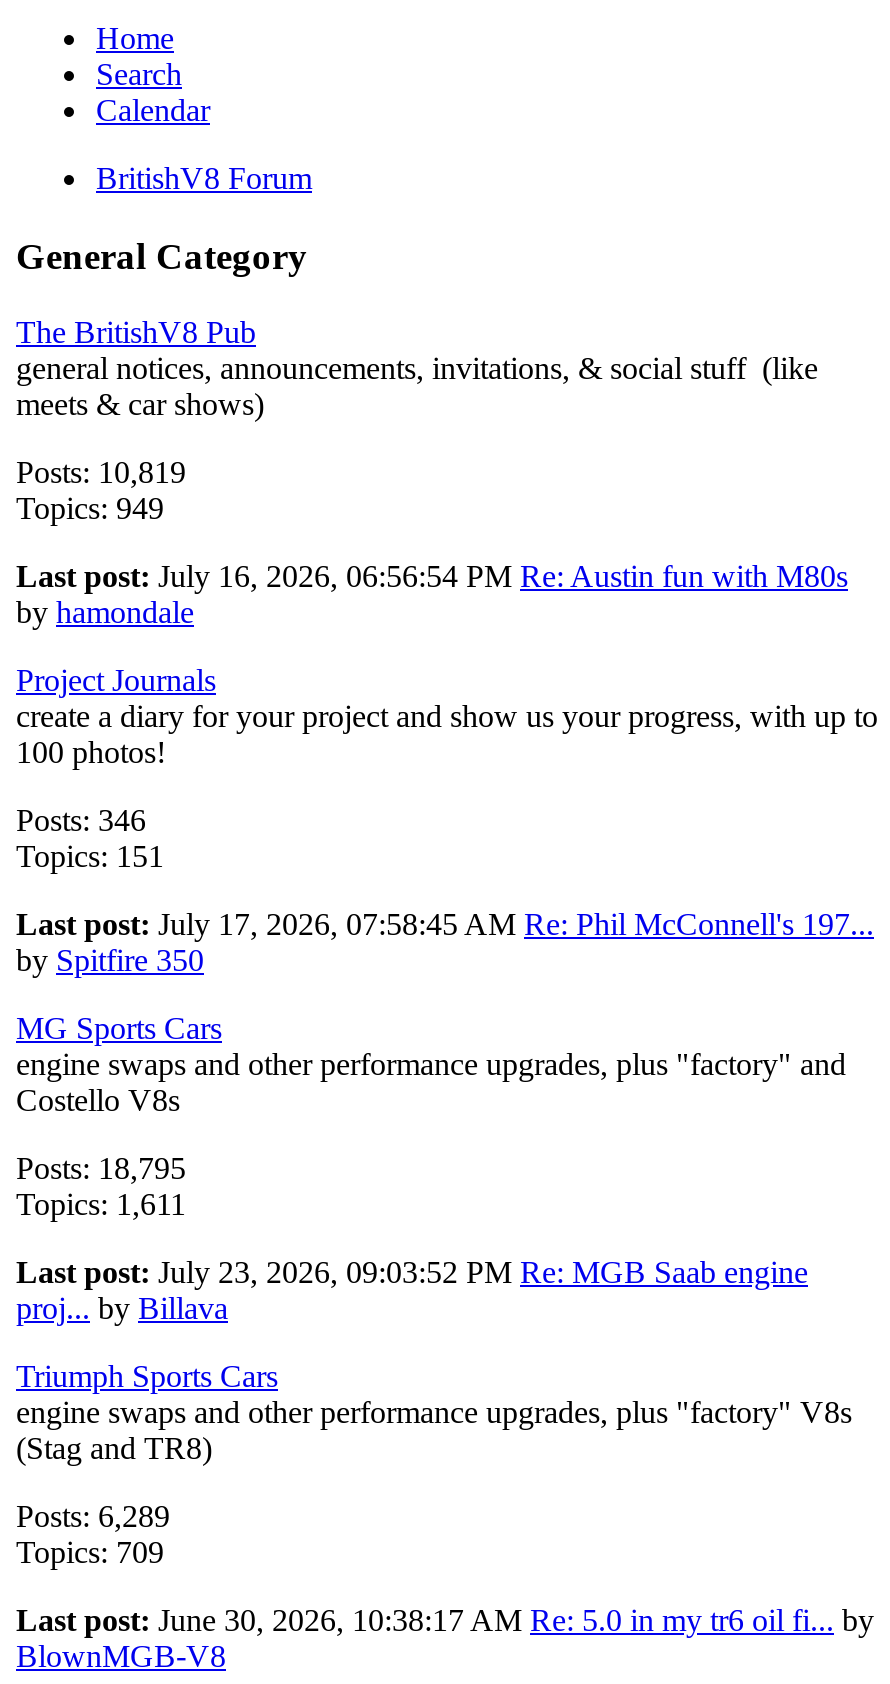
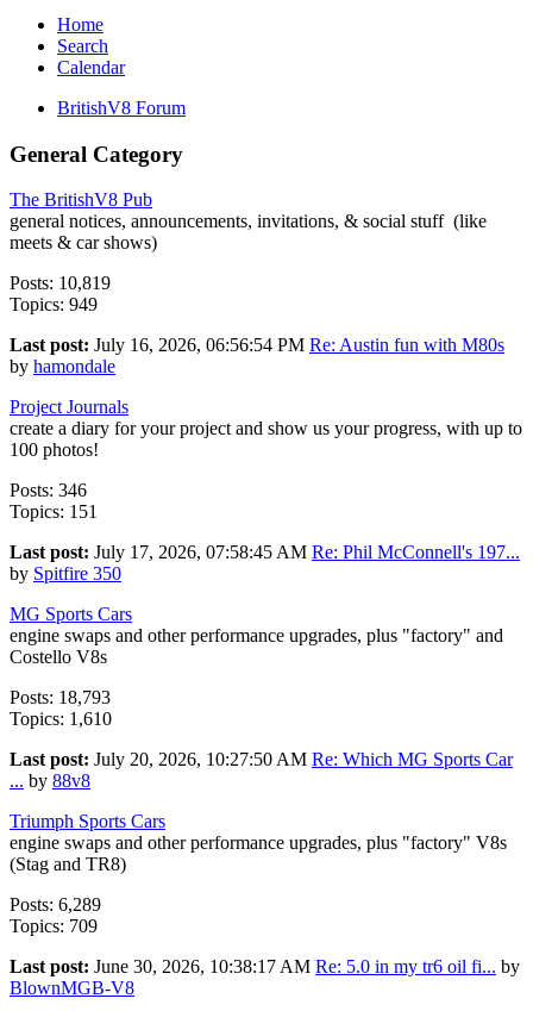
[16,1152,186,1222] Posts: 18,795 | Topics: 1,611 -> [10,687,112,729] Posts: 18,793 | Topics: 1,610
[16,1256,808,1326] Last post: July 23, 2026, 09:03:52 PM Re: MGB Saab engine | proj...by Billava -> [10,749,513,791] Last post: July 20, 2026, 10:27:50 AM Re: Which MG Sports Car | ...by 88v8

